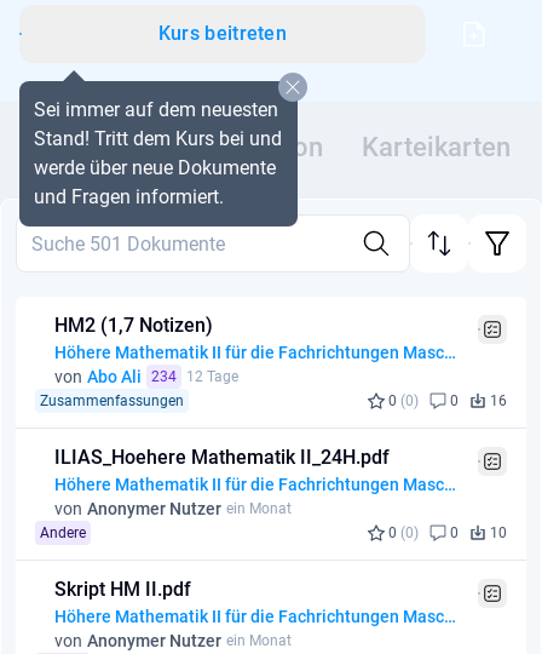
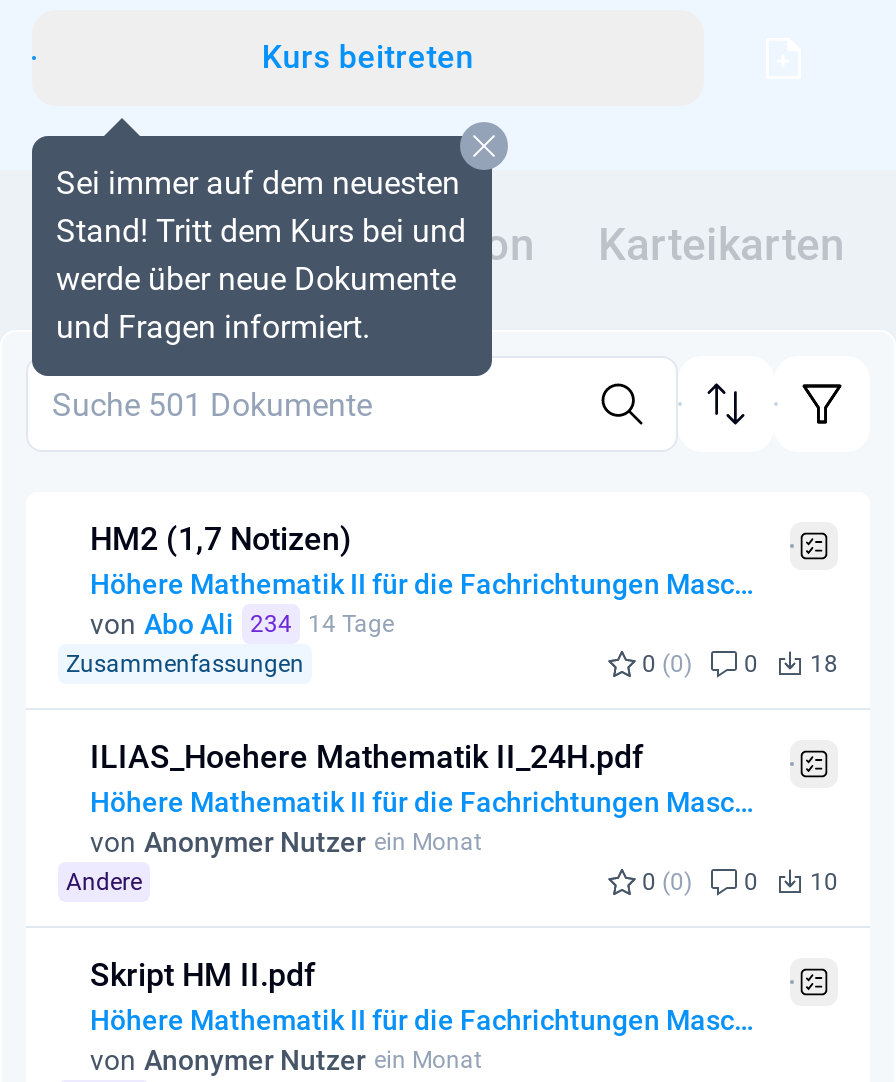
[54,367,238,386] von Abo Ali 234 12 Tage -> [90,608,394,640] von Abo Ali 234 14 Tage
[388,392,507,409] 0 (0) 0 16 -> [642,650,838,678] 0 (0) 0 18

